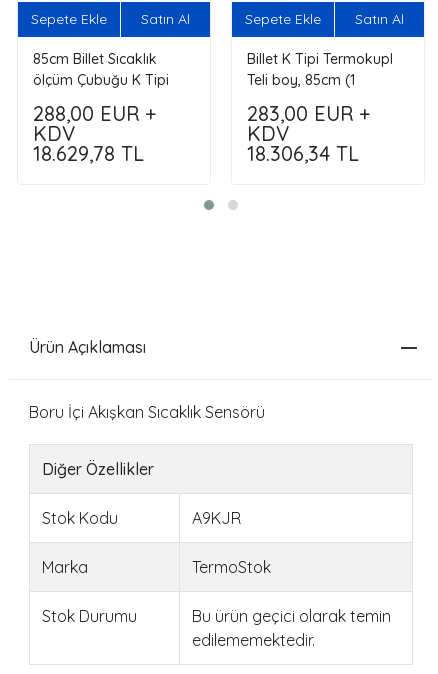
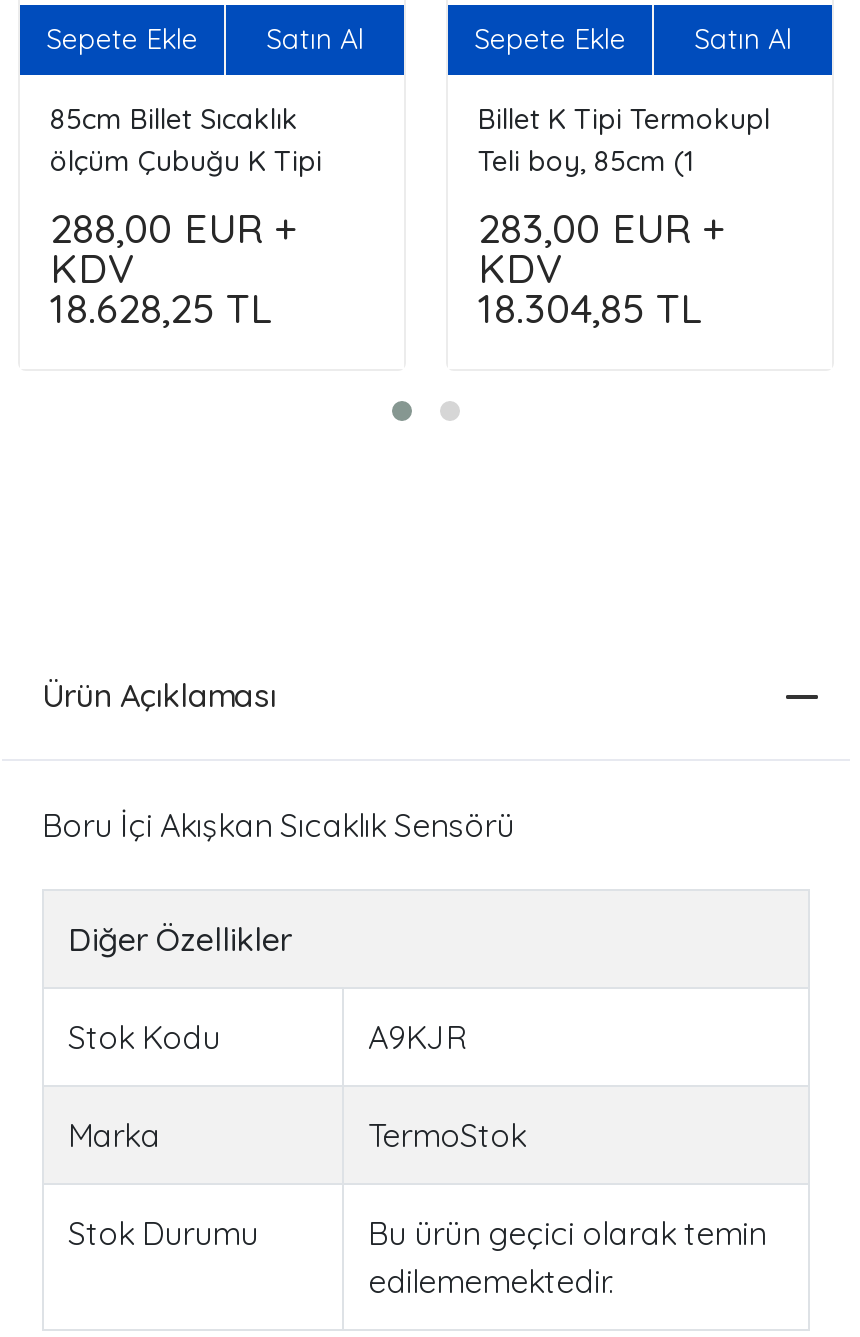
[33,141,144,166] 18.629,78 TL -> [50,284,272,334] 18.628,25 TL
[247,141,359,166] 18.306,34 TL -> [478,284,702,334] 18.304,85 TL

